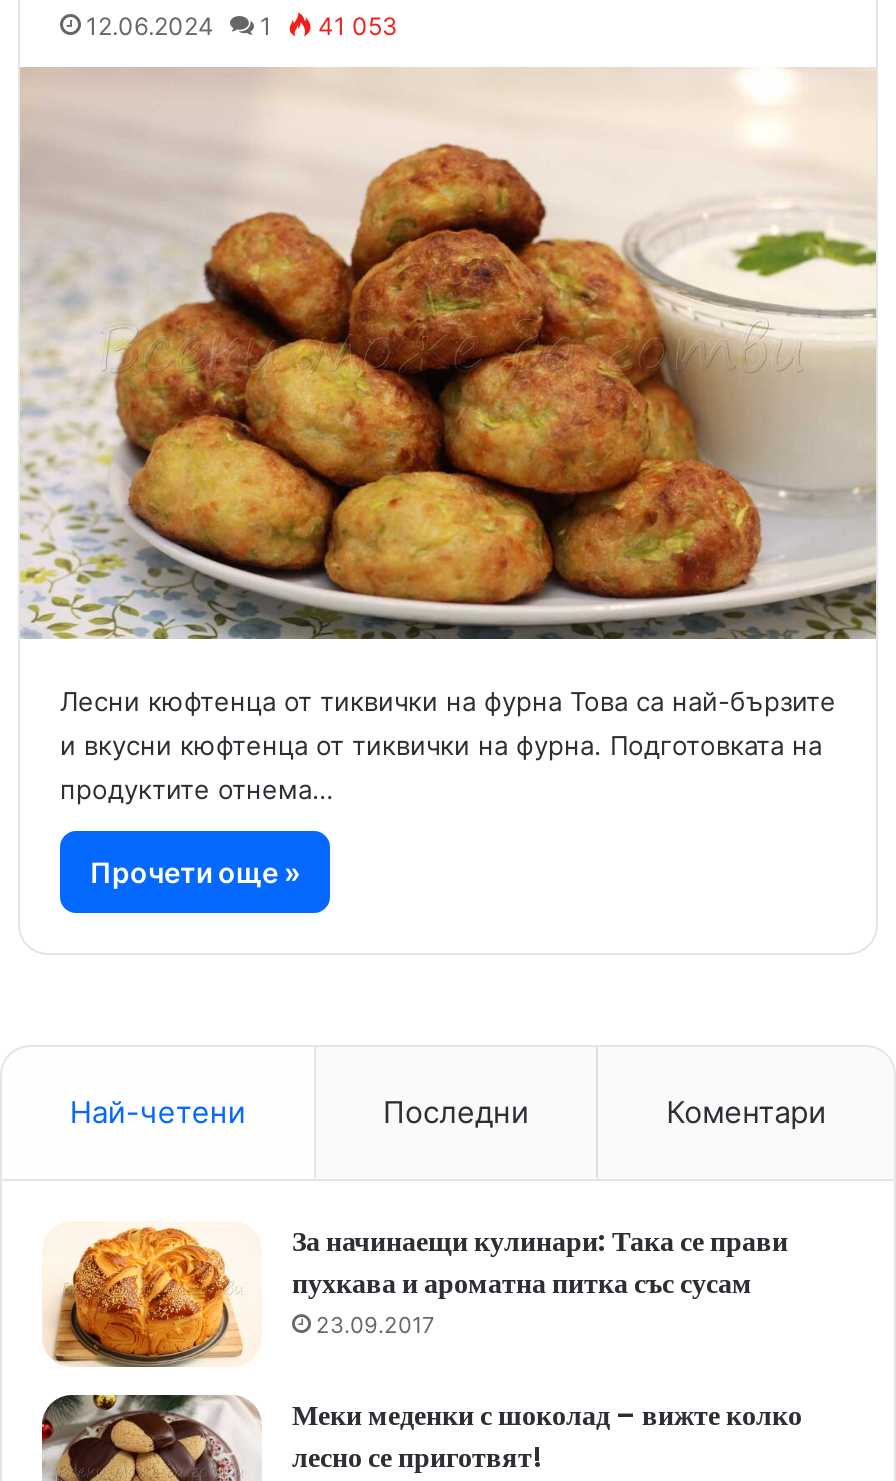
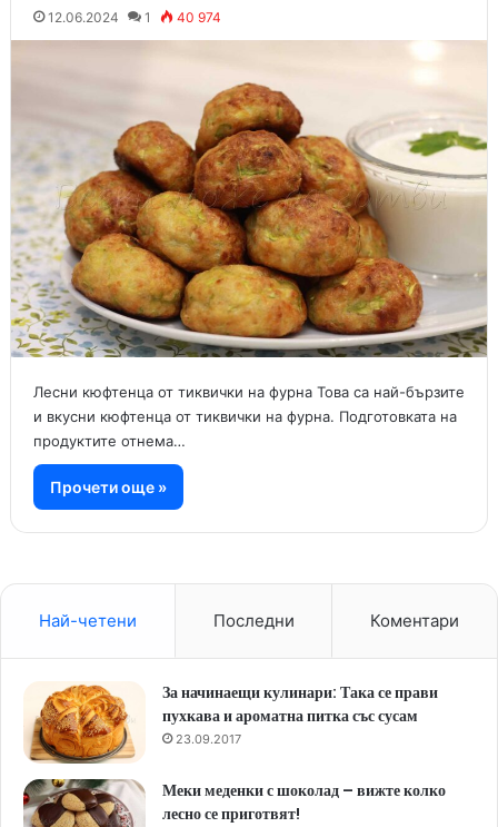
[86,11,398,41] 12.06.2024 1 41 053 -> [48,9,221,26] 12.06.2024 1 40 974

